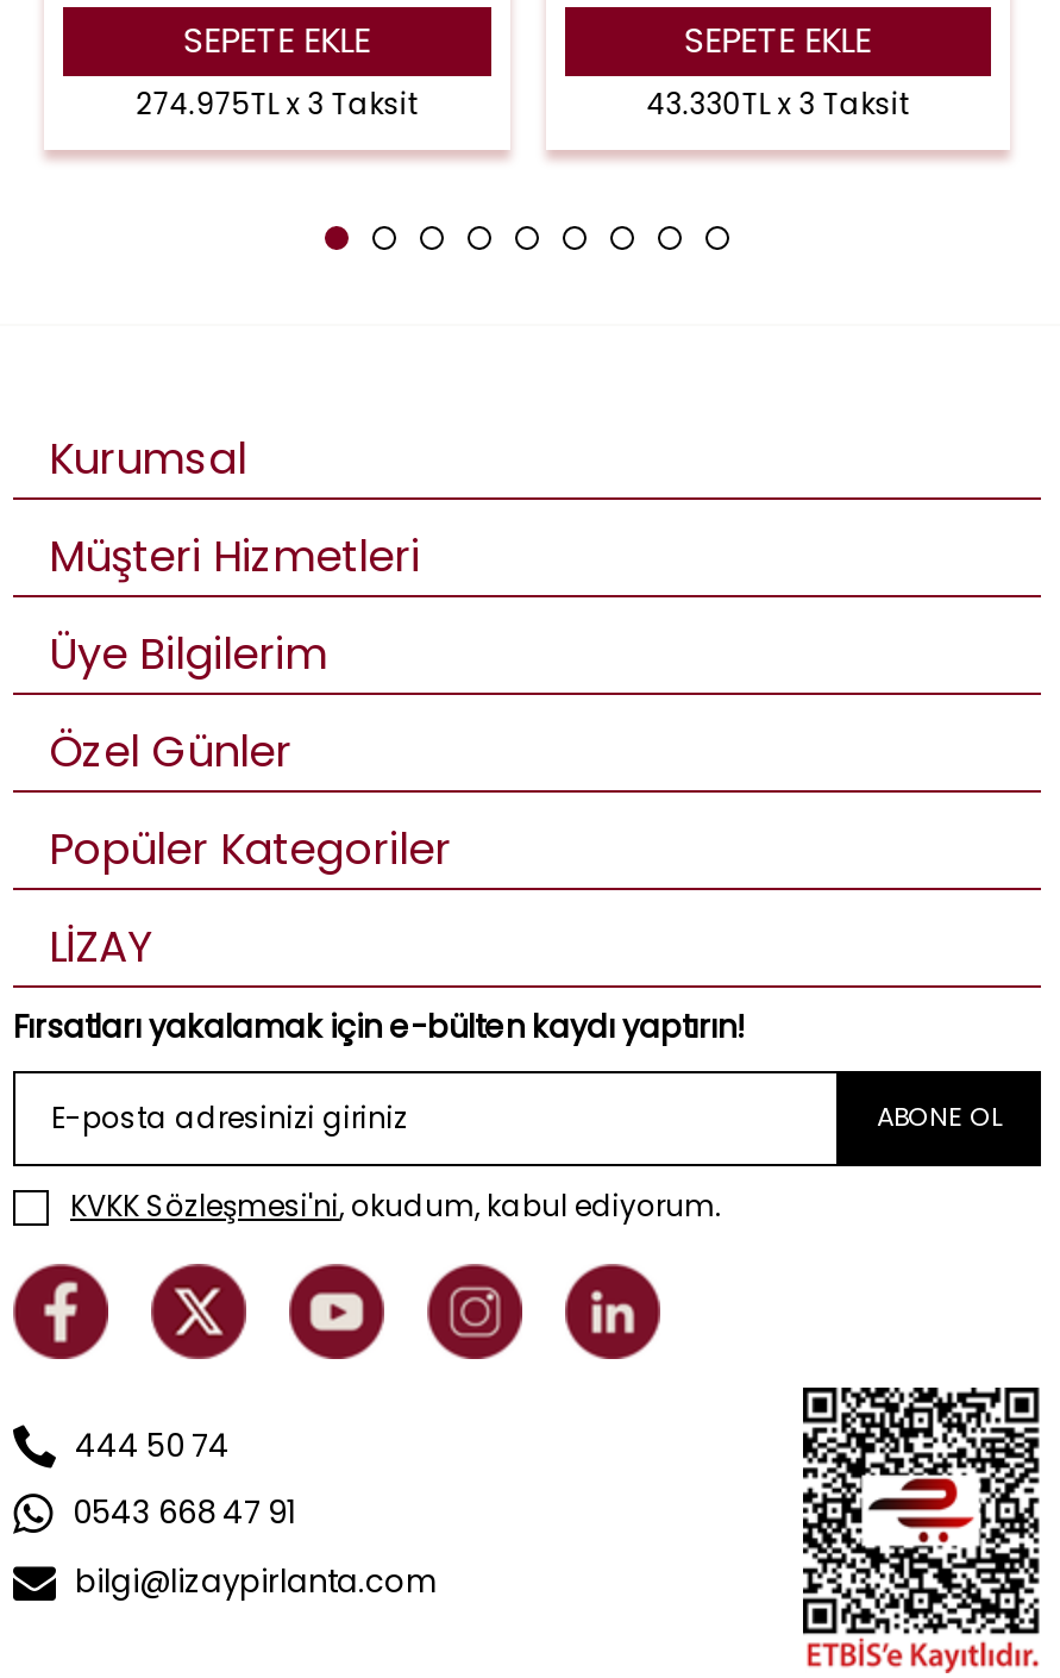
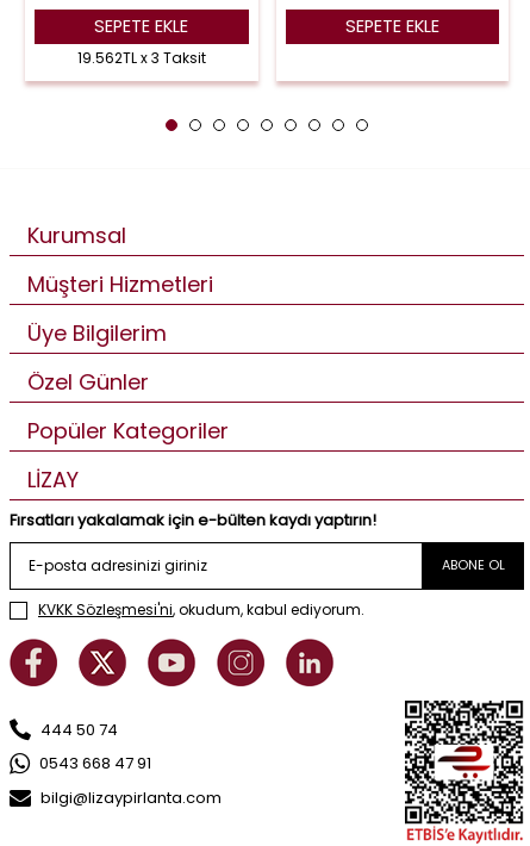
[136,82,417,123] 274.975TL x 3 Taksit -> [77,47,206,67] 19.562TL x 3 Taksit
[646,82,908,123] 43.330TL x 3 Taksit -> none

